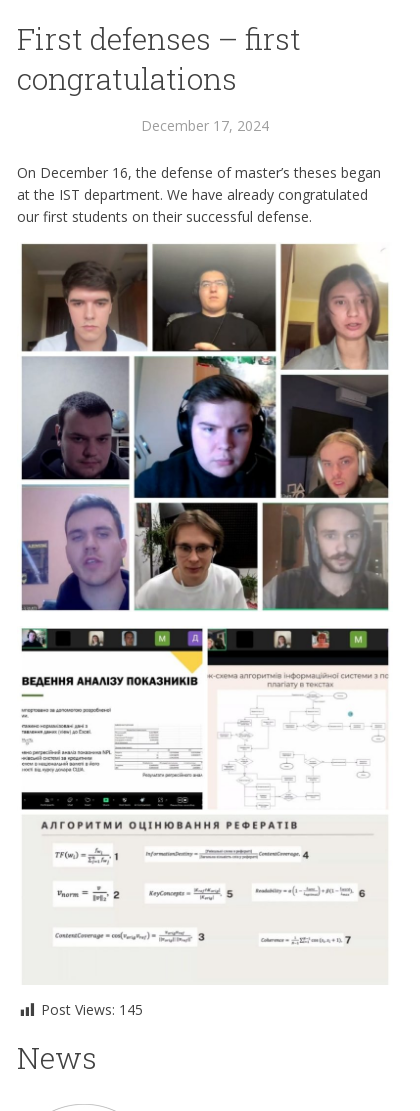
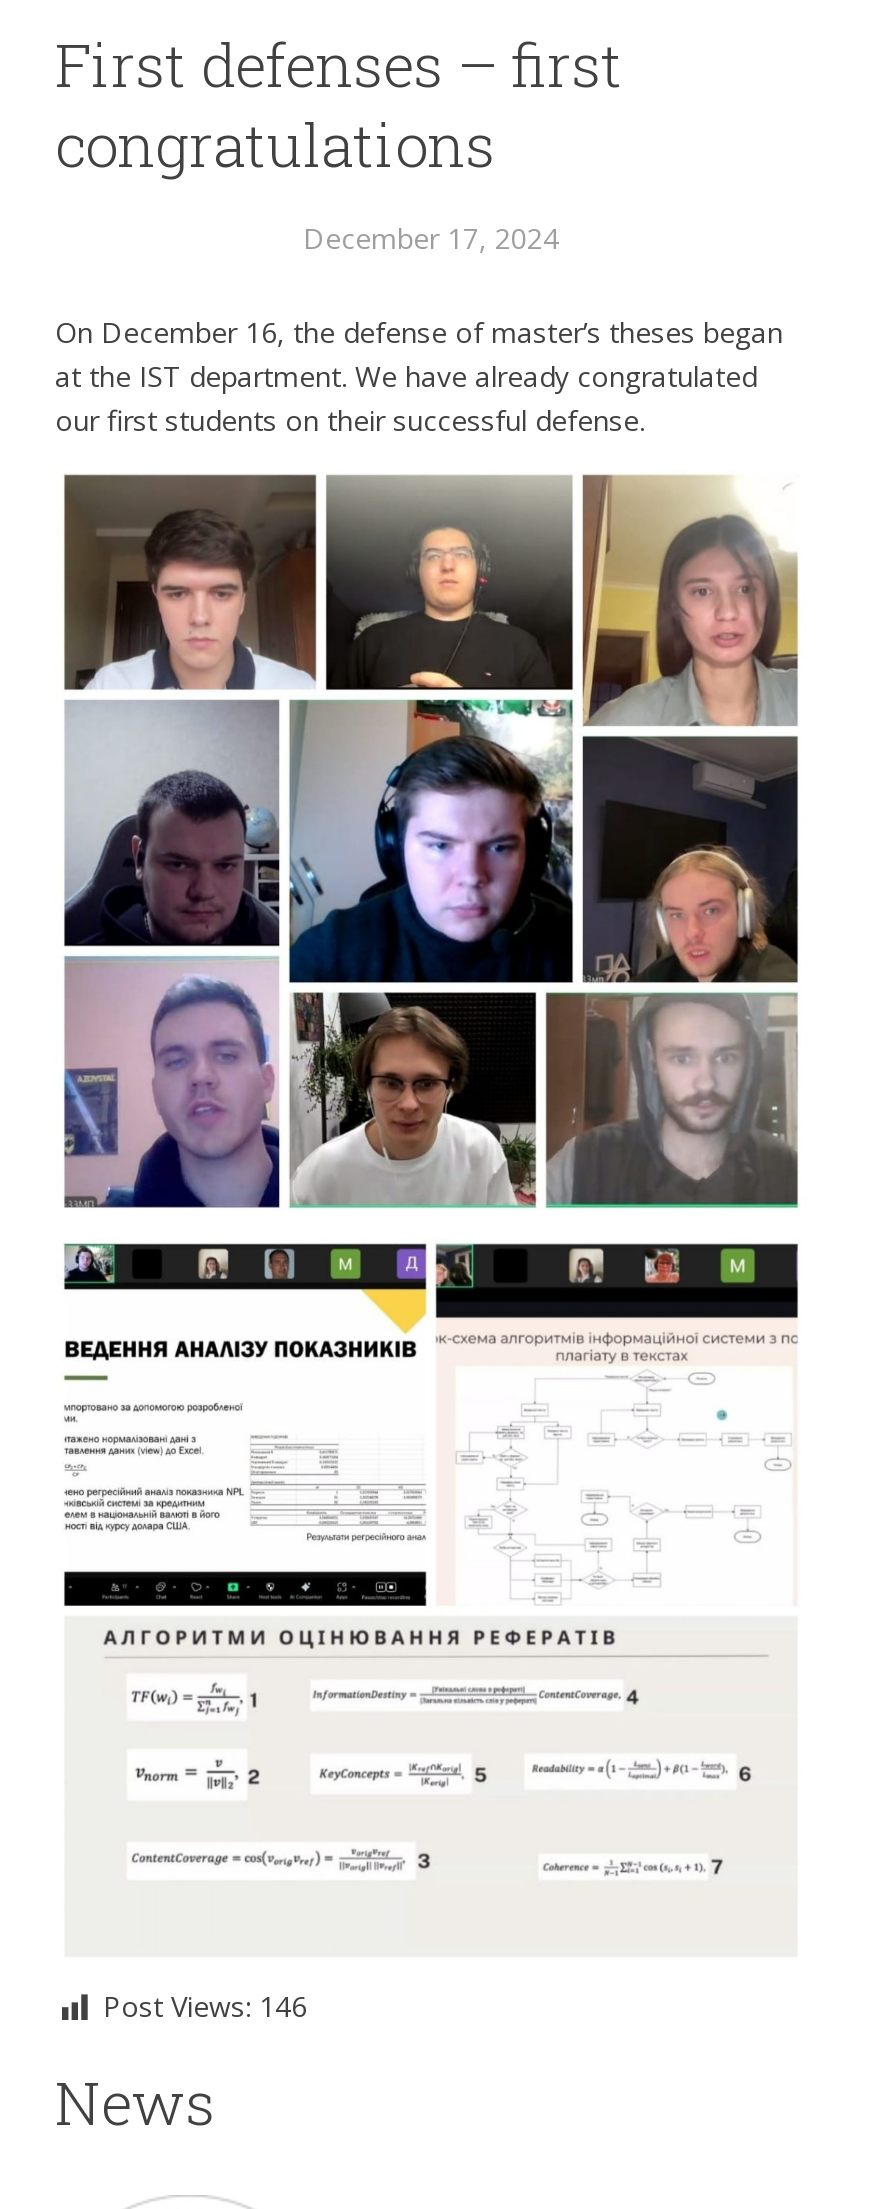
[41,1000,143,1019] Post Views: 145 -> [103,1988,307,2026] Post Views: 146

